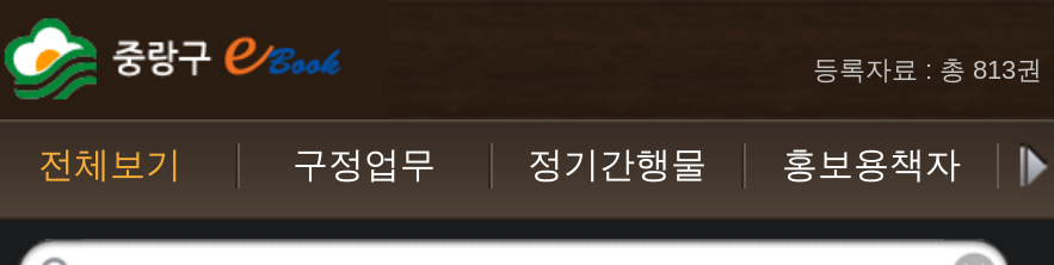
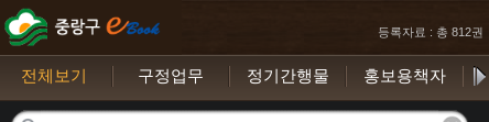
[813,55,1042,84] 등록자료 : 총 813권 -> [378,25,483,38] 등록자료 : 총 812권

